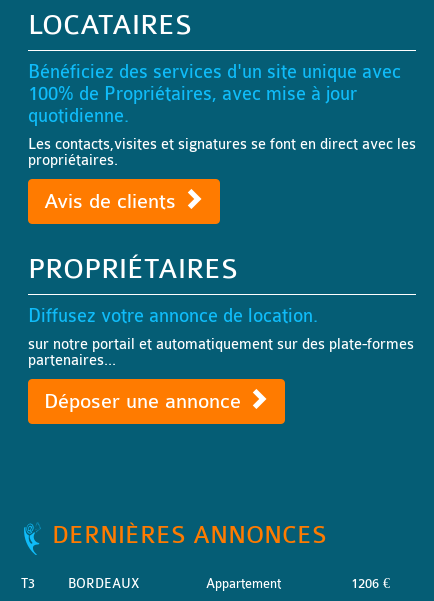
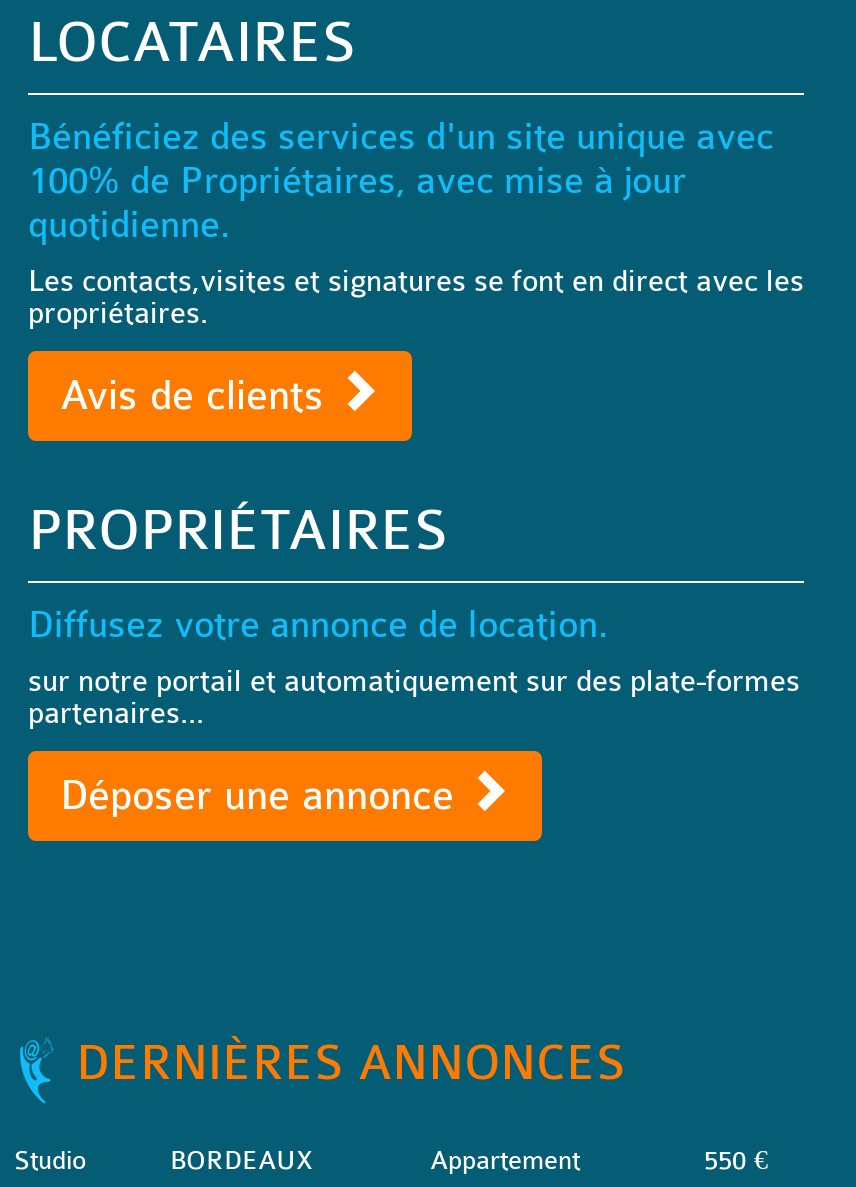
[21,576,35,591] T3 -> [14,1145,86,1175] Studio
[351,576,390,591] 1206 € -> [704,1145,768,1175] 550 €

